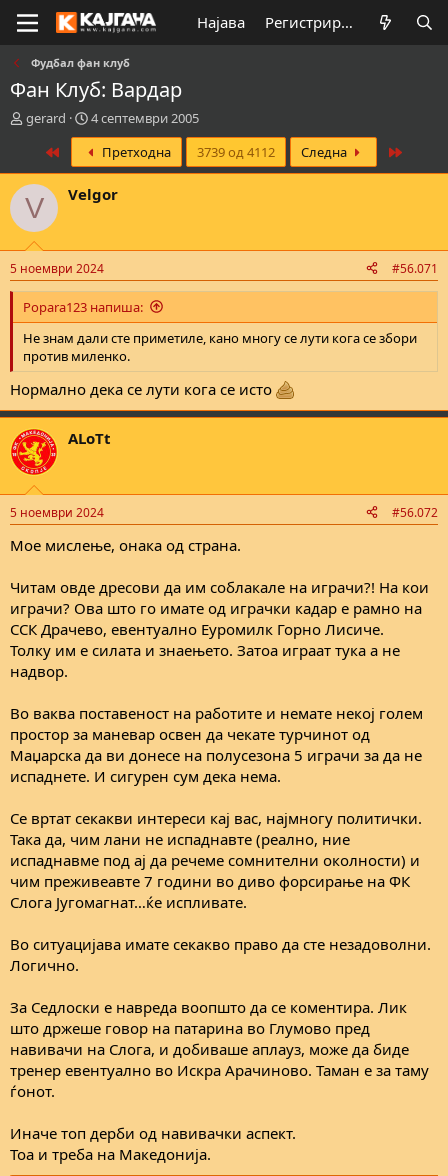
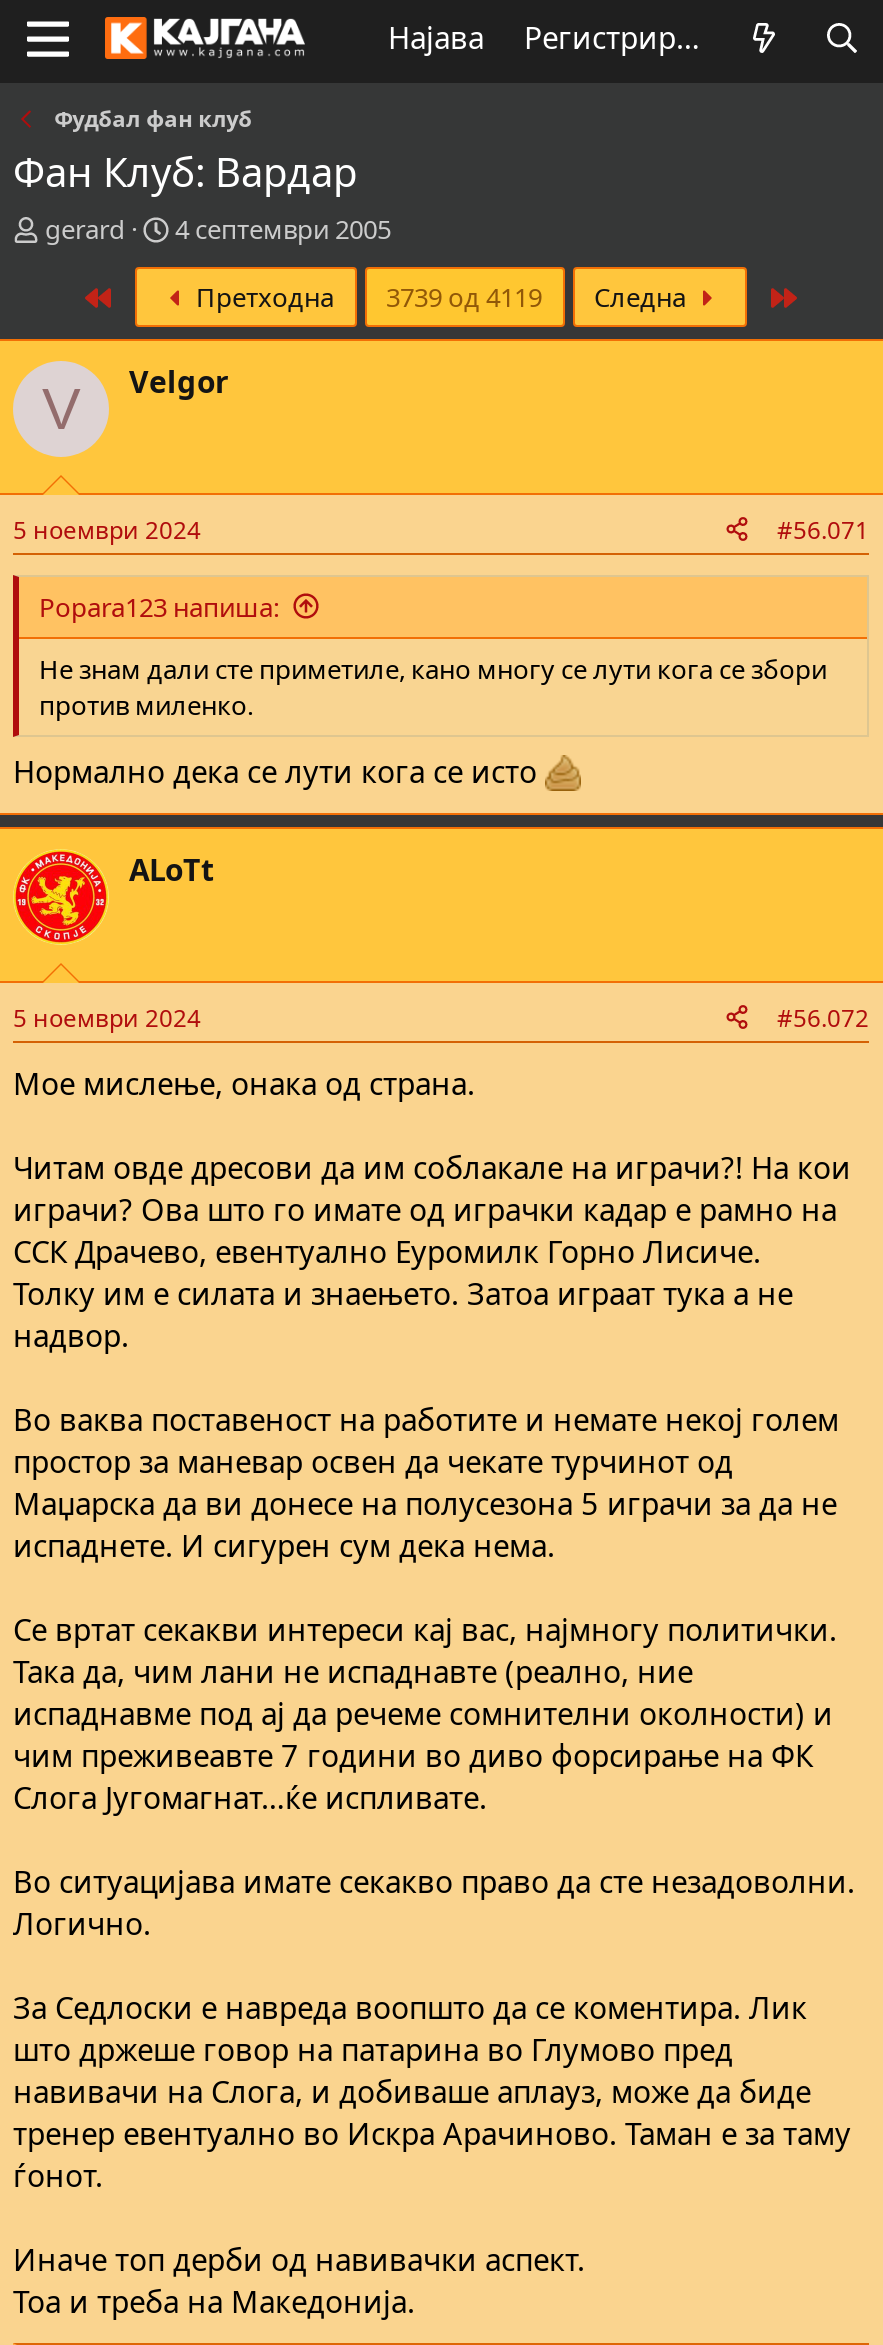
[196,143,274,161] 3739 од 4112 -> [386,279,542,315] 3739 од 4119

